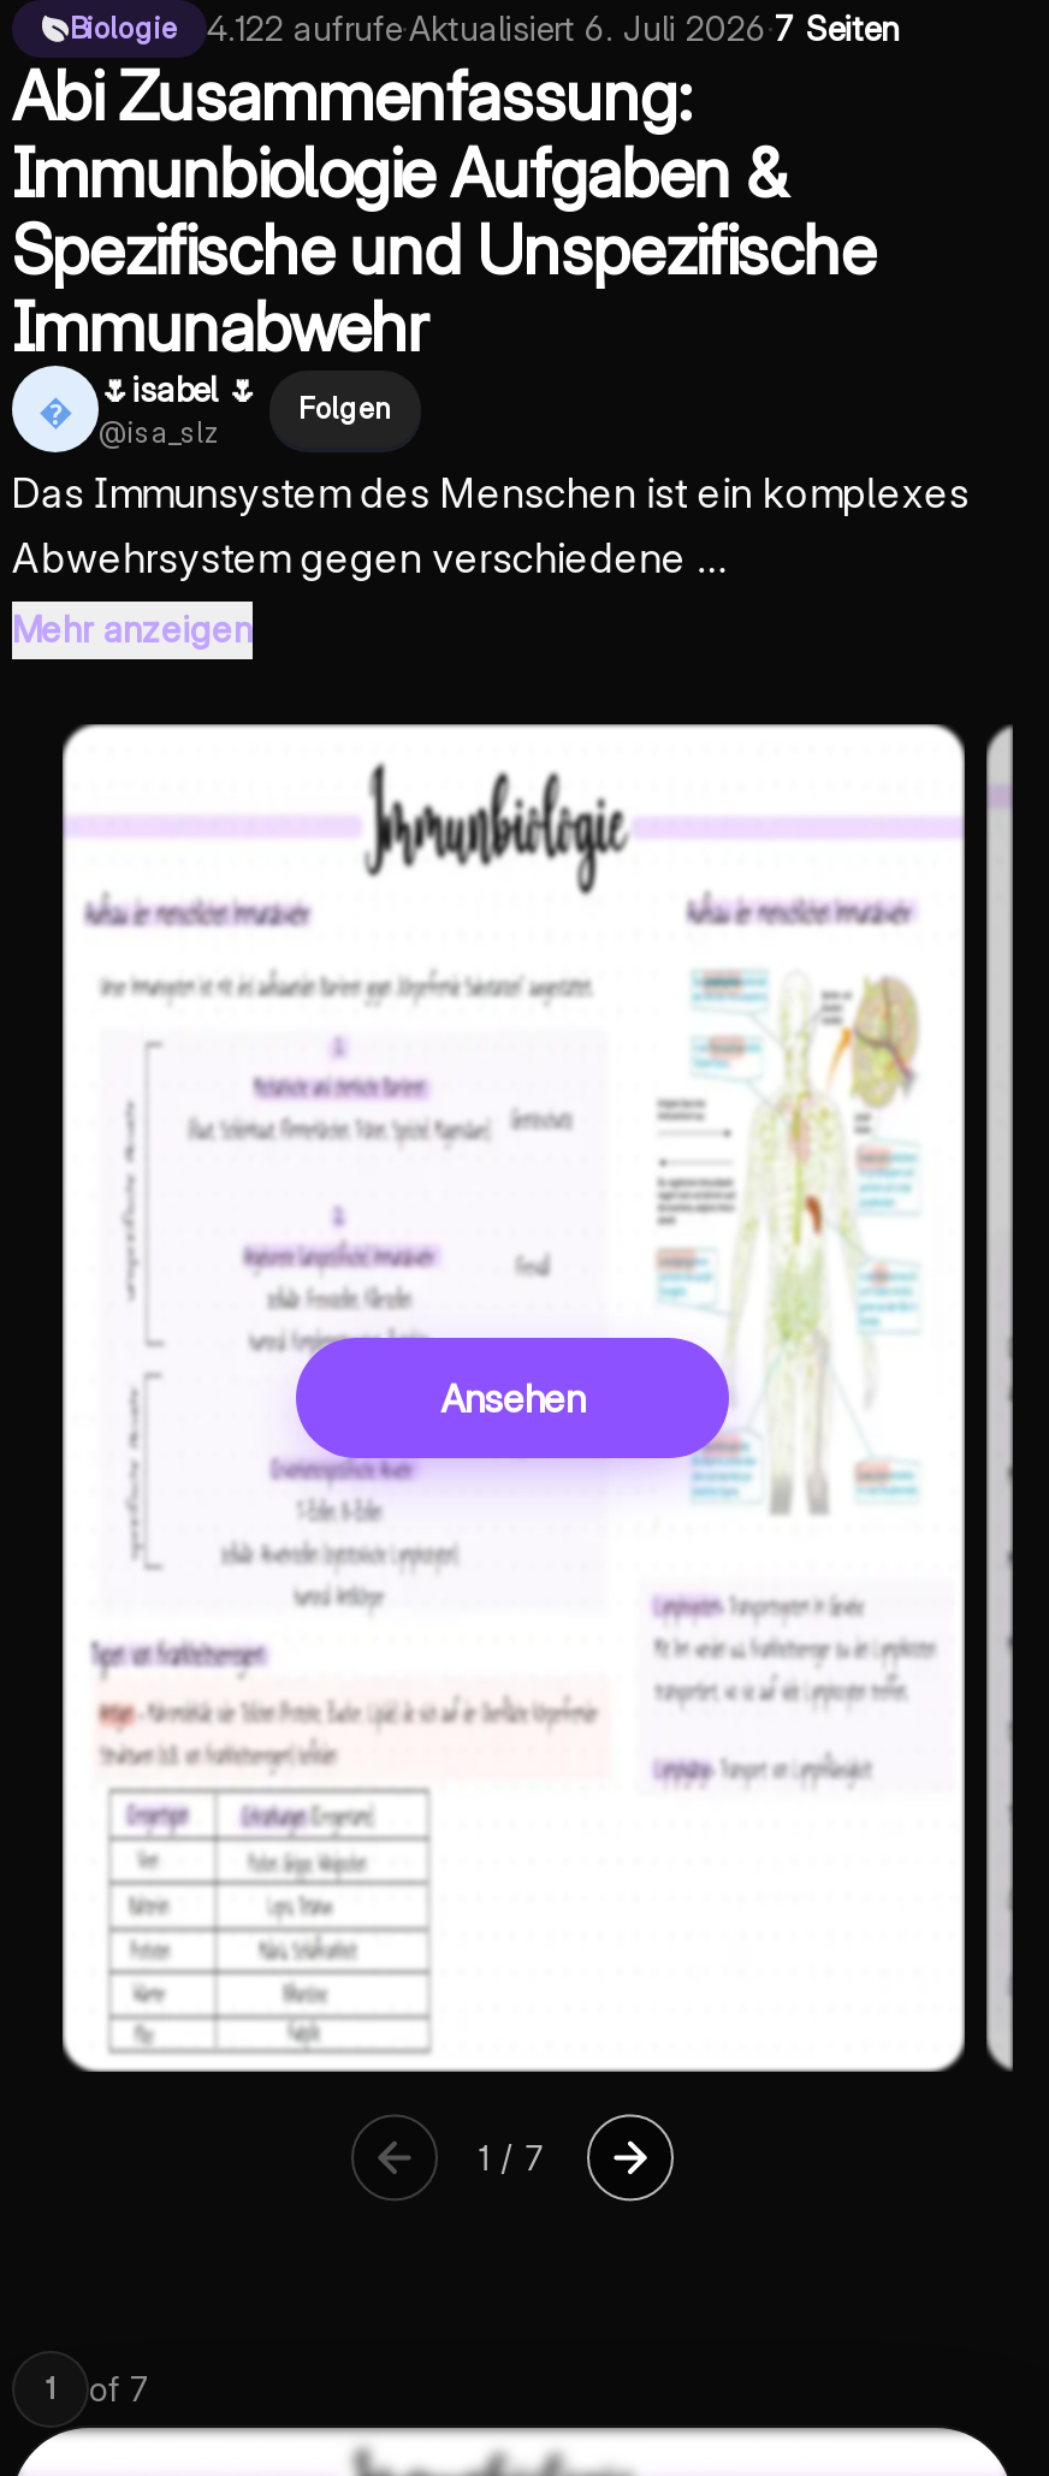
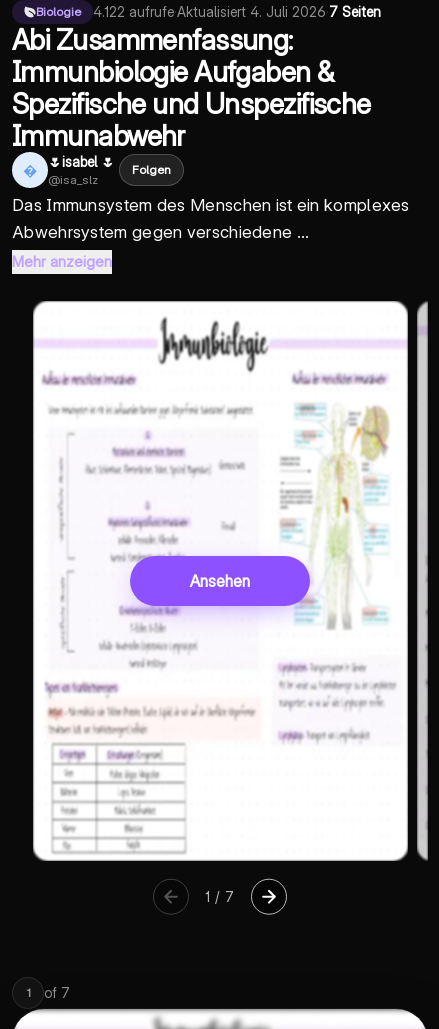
[207,7,900,48] 4.122 aufrufe · Aktualisiert 6. Juli 2026 · 7 Seiten -> [93,3,381,20] 4.122 aufrufe · Aktualisiert 4. Juli 2026 · 7 Seiten

